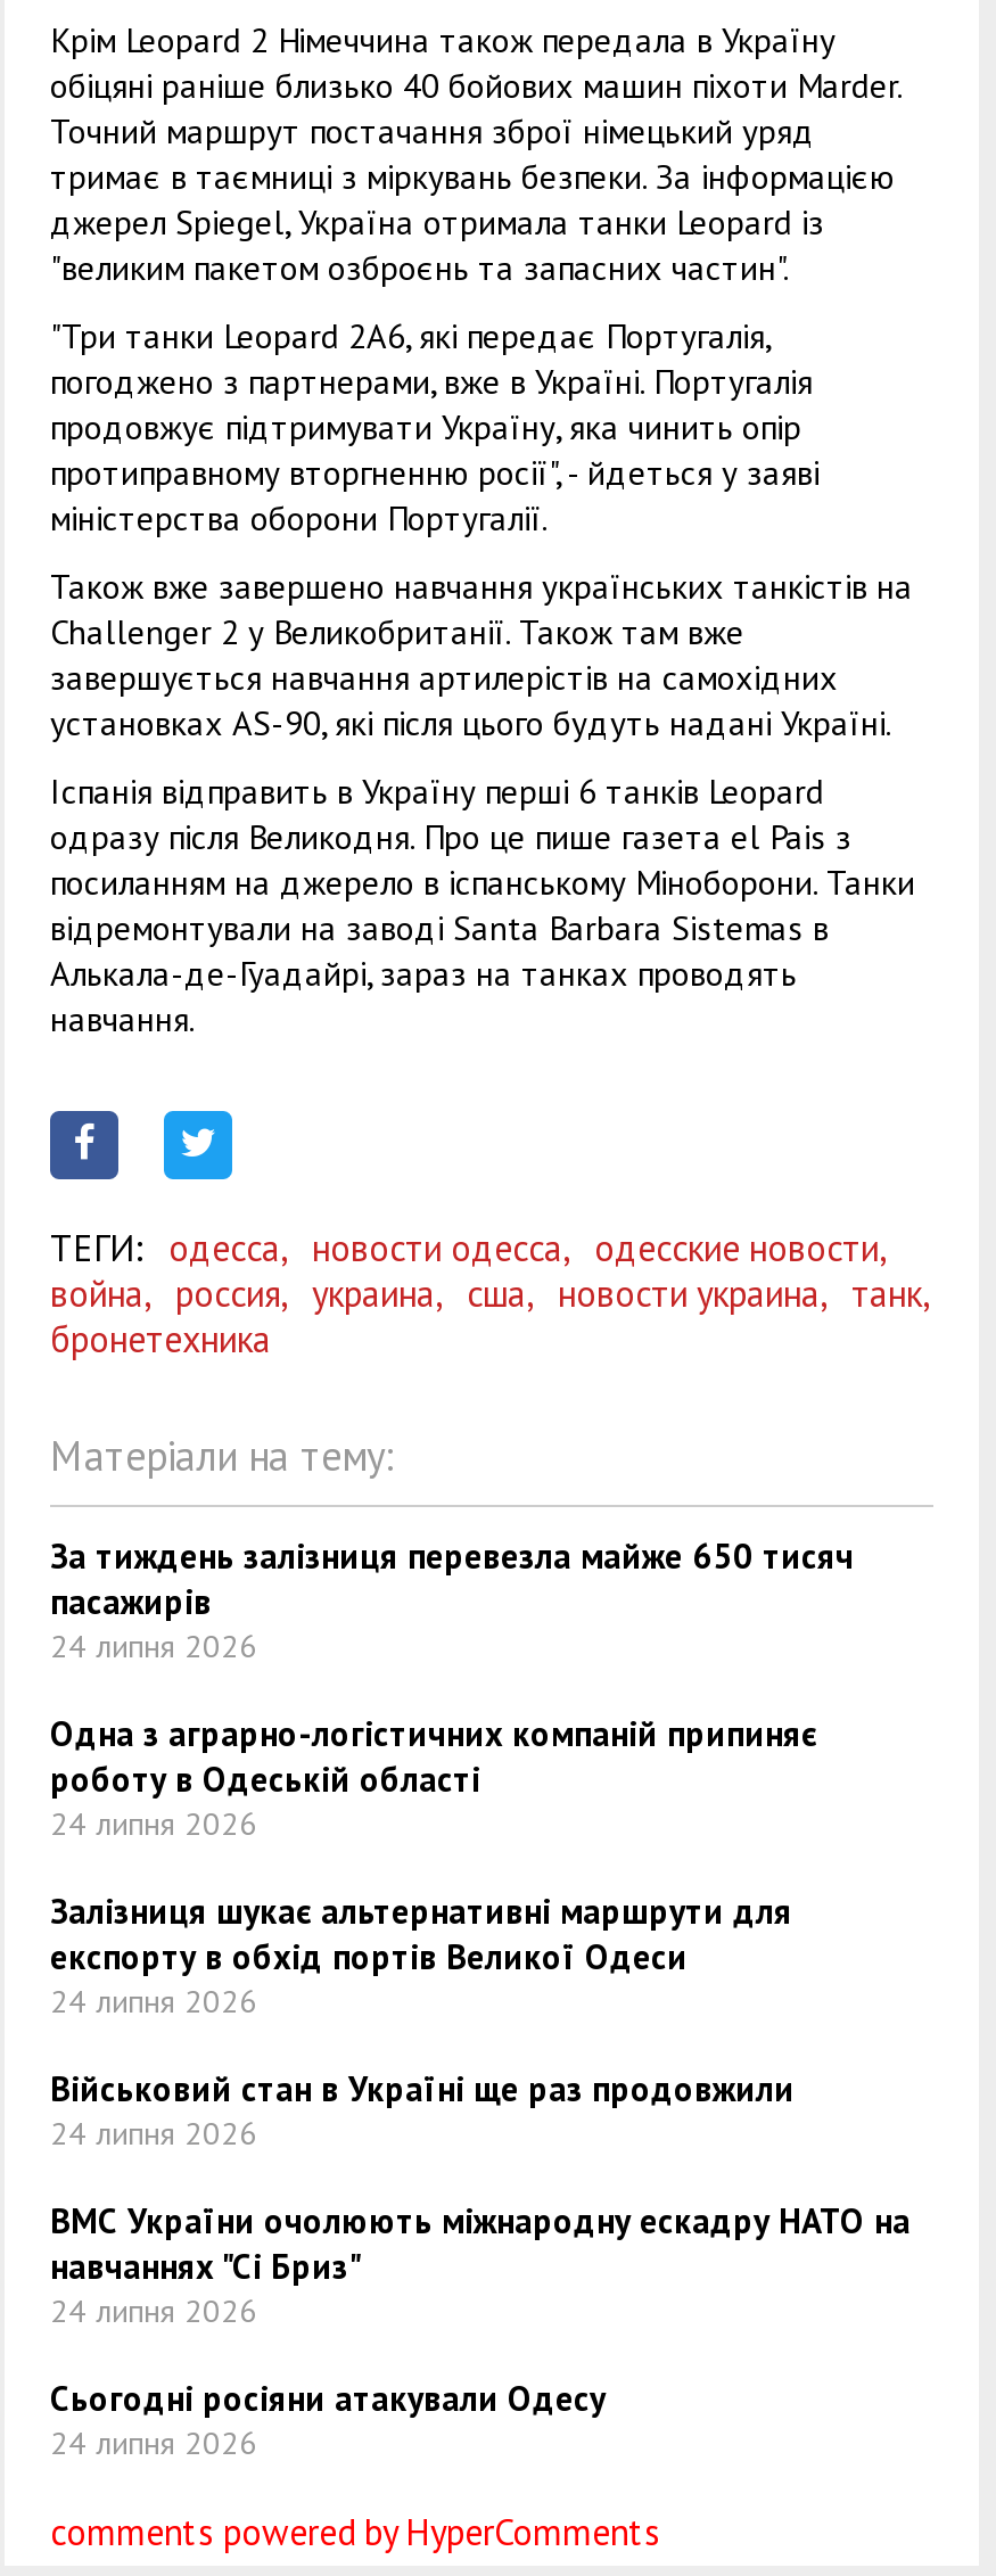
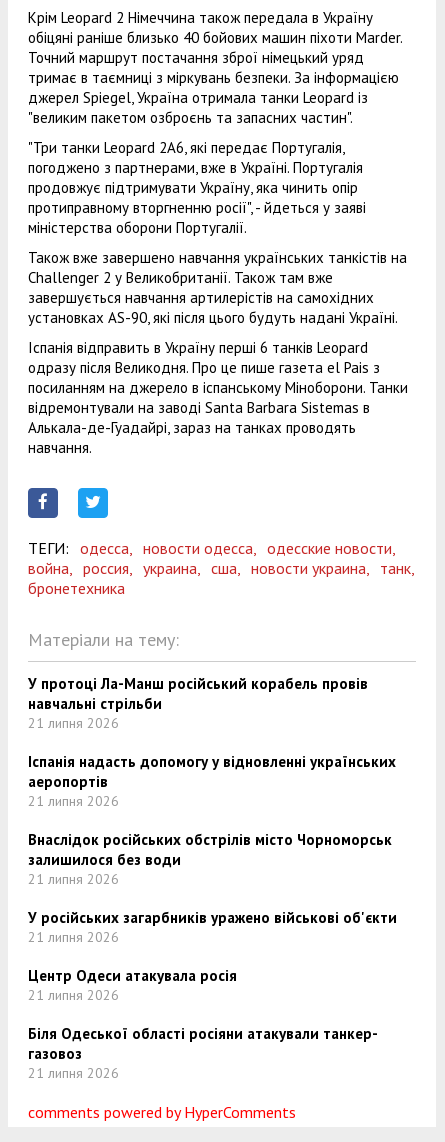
[50,1534,854,1666] За тиждень залізниця перевезла майже 650 тисяч | пасажирів | 24 липня 2026 -> [28,674,368,732] У протоці Ла-Манш російський корабель провів | навчальні стрільби | 21 липня 2026
[50,1711,817,1843] Одна з аграрно-логістичних компаній припиняє | роботу в Одеській області | 24 липня 2026 -> [28,752,396,810] Іспанія надасть допомогу у відновленні українських | аеропортів | 21 липня 2026
[50,1889,792,2021] Залізниця шукає альтернативні маршрути для | експорту в обхід портів Великої Одеси | 24 липня 2026 -> [28,830,392,888] Внаслідок російських обстрілів місто Чорноморськ | залишилося без води | 21 липня 2026
[50,2066,795,2153] Військовий стан в Україні ще раз продовжили | 24 липня 2026 -> [28,908,397,946] У російських загарбників уражено військові об'єкти | 21 липня 2026
[50,2199,911,2331] ВМС України очолюють міжнародну ескадру НАТО на | навчаннях "Сі Бриз" | 24 липня 2026 -> [28,966,237,1004] Центр Одеси атакувала росія | 21 липня 2026
[50,2376,606,2463] Сьогодні росіяни атакували Одесу | 24 липня 2026 -> [28,1024,378,1082] Біля Одеської області росіяни атакували танкер- | газовоз | 21 липня 2026

